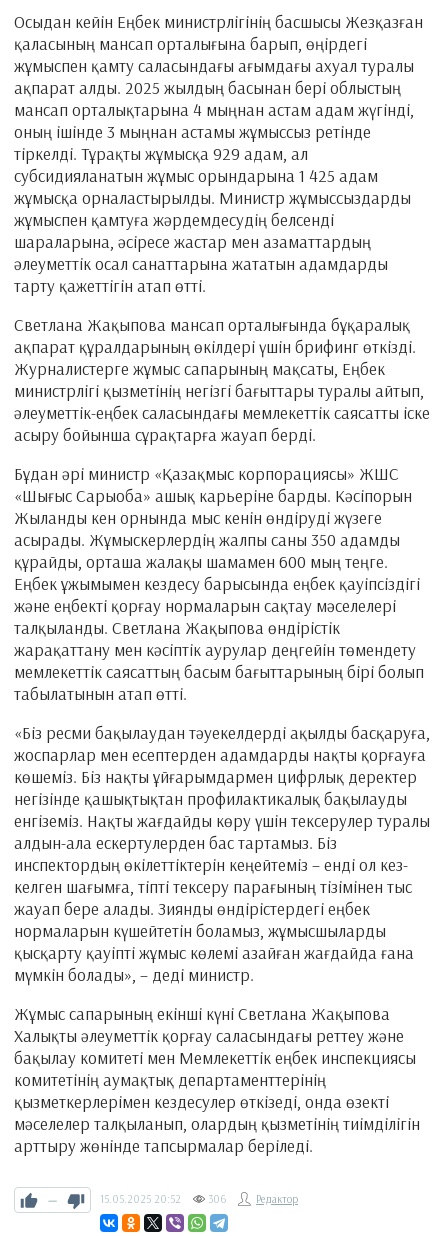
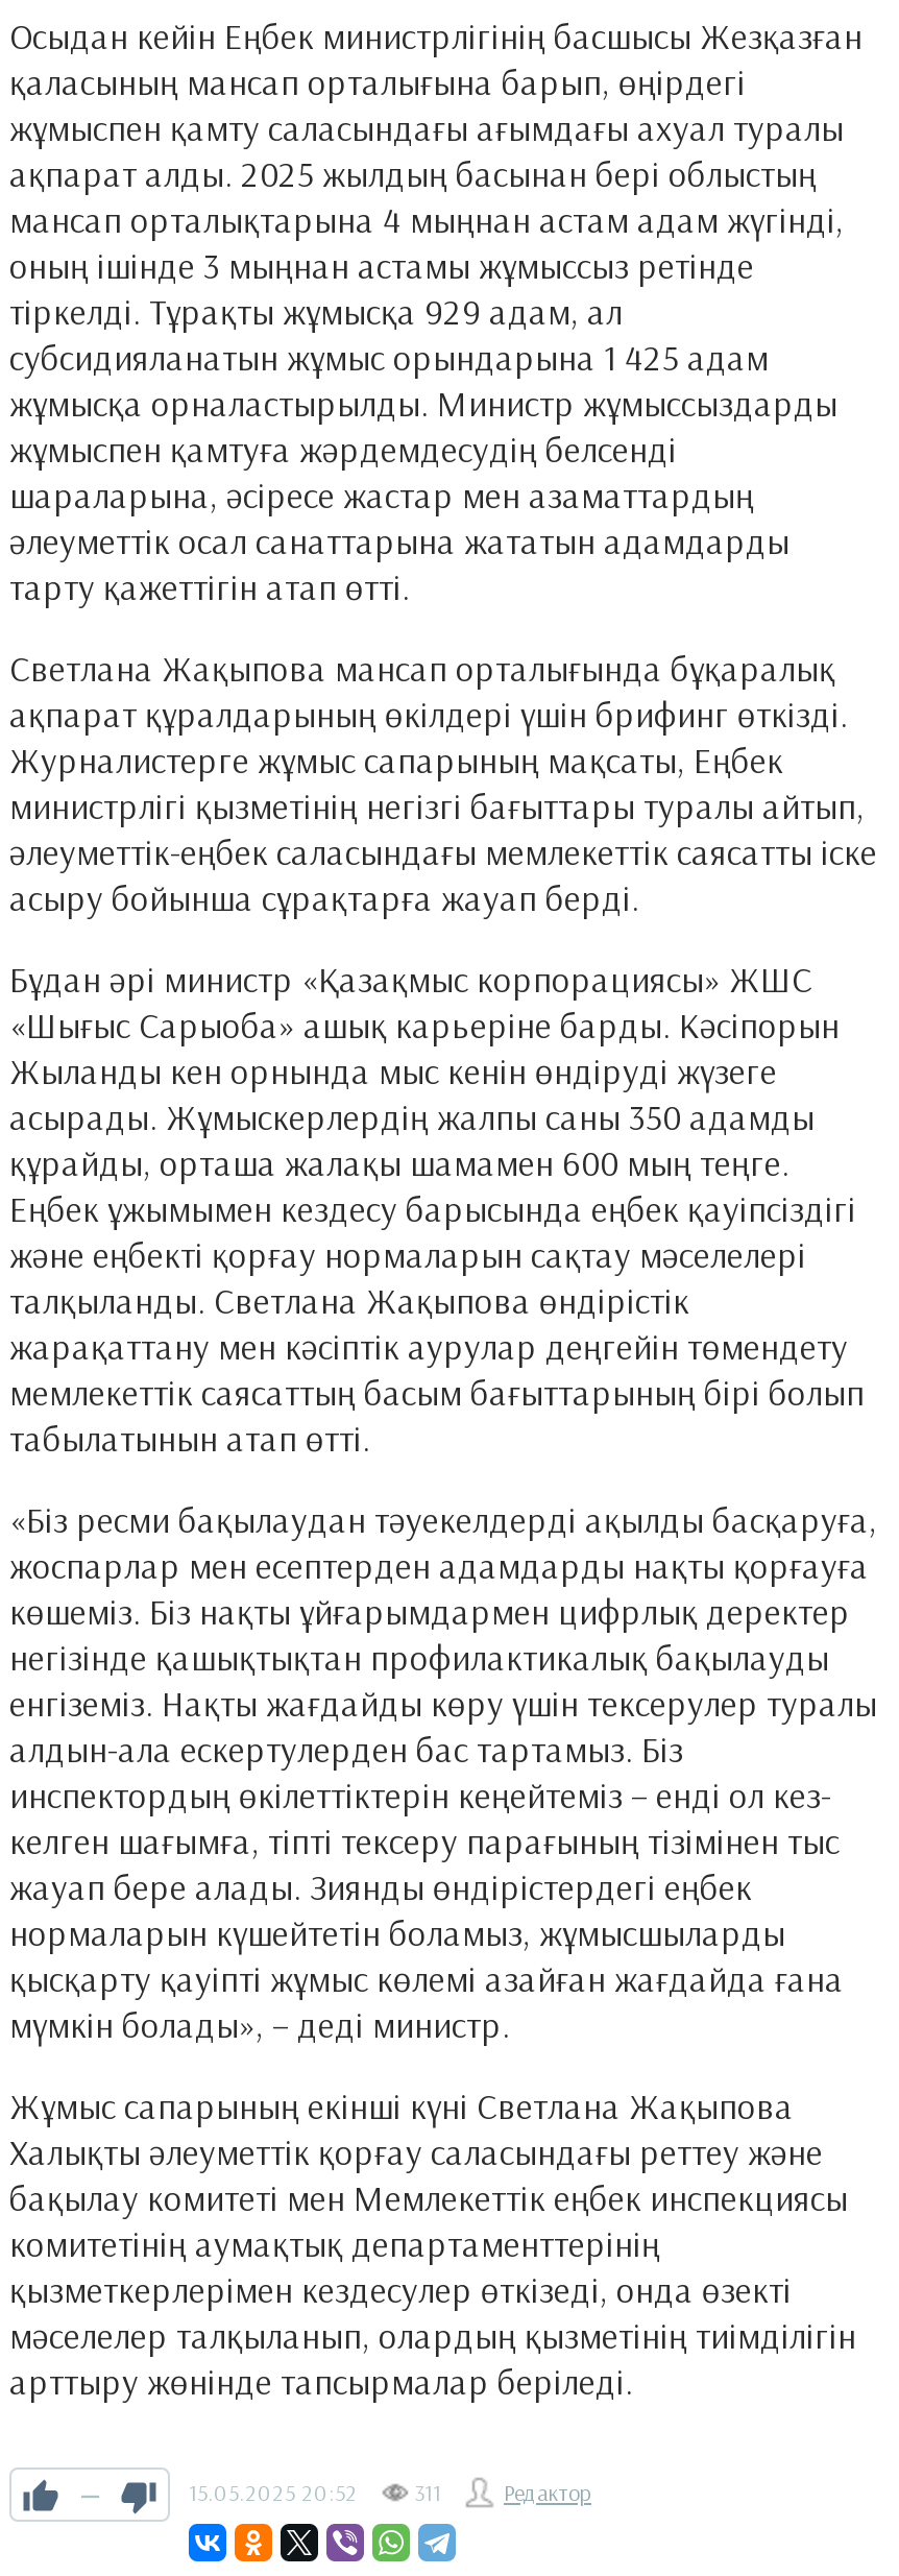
[100,1192,226,1206] 15.05.2025 20:52 306 -> [189,2478,441,2508] 15.05.2025 20:52 311

